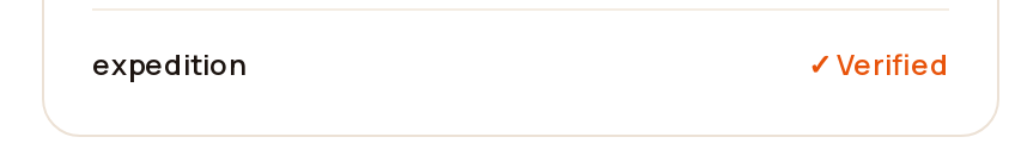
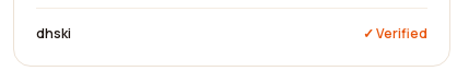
[92,44,248,85] expedition -> [36,24,71,43] dhski

